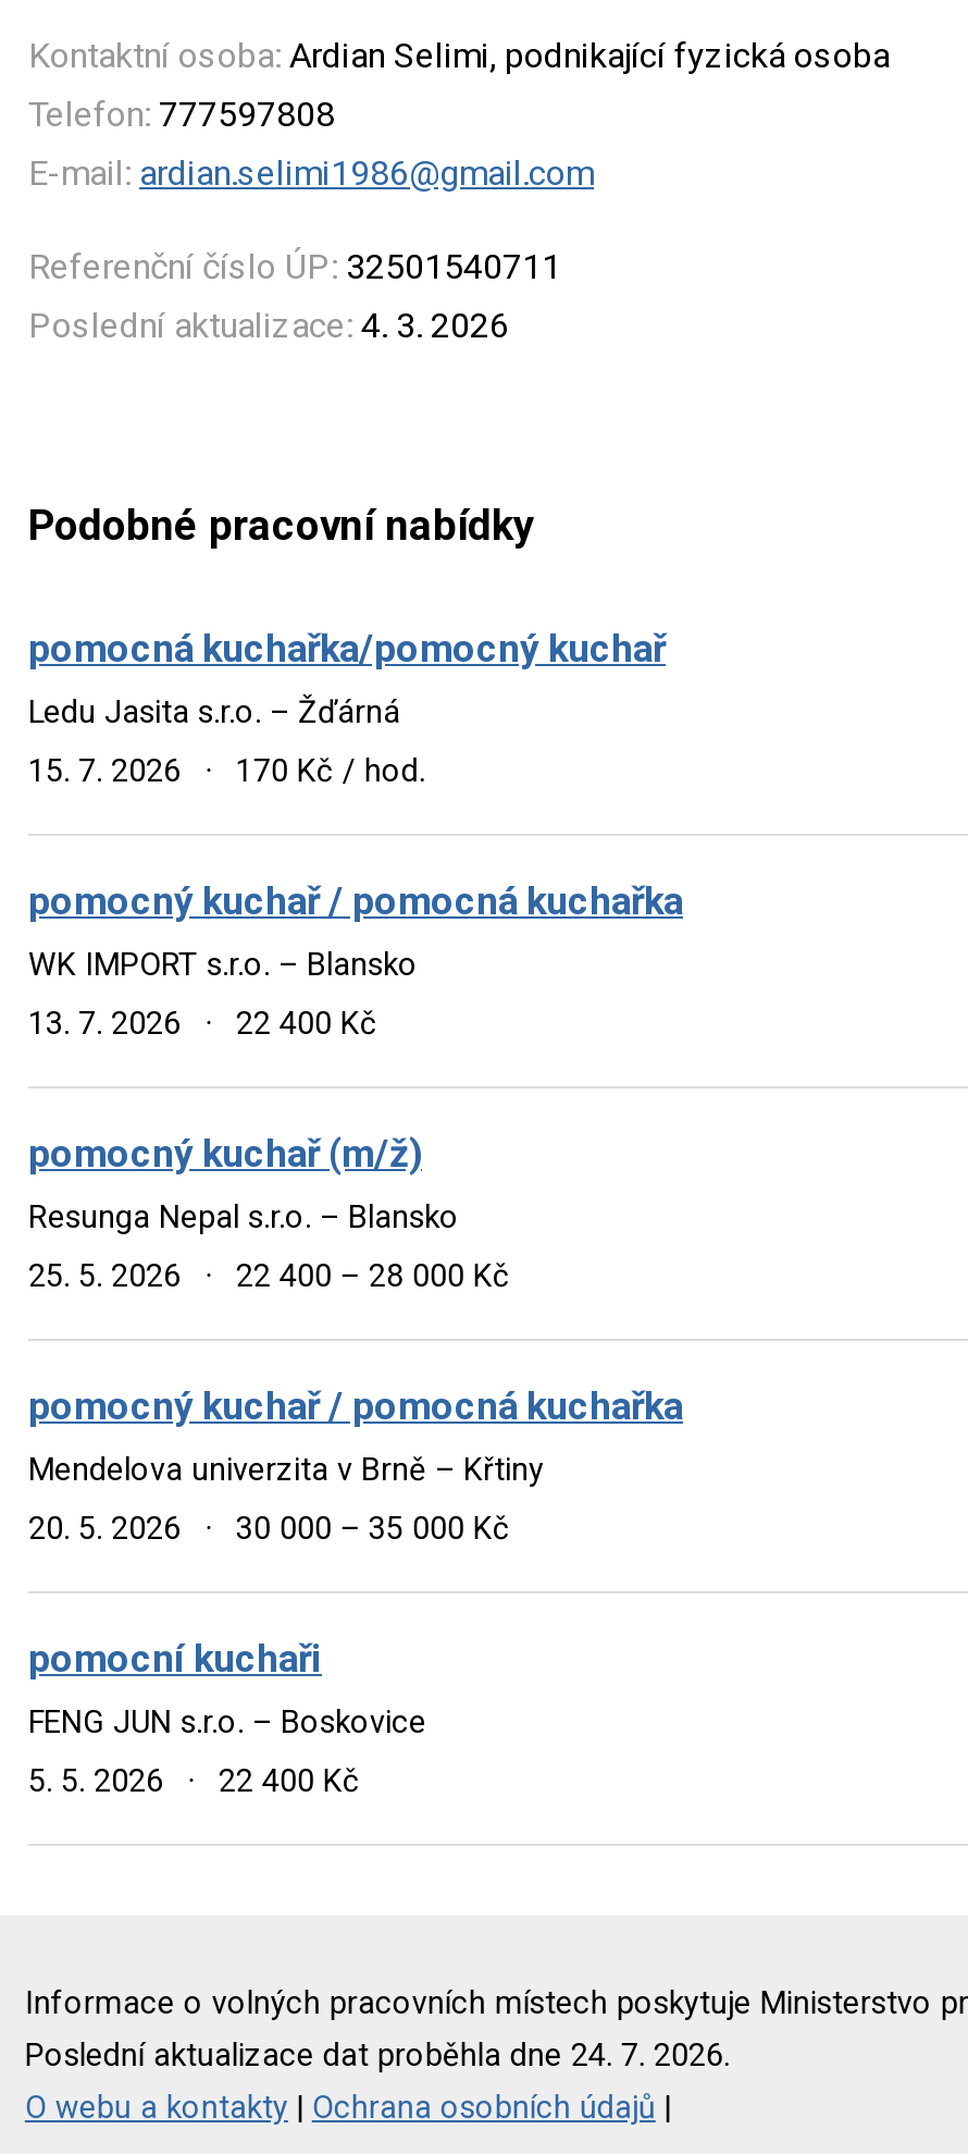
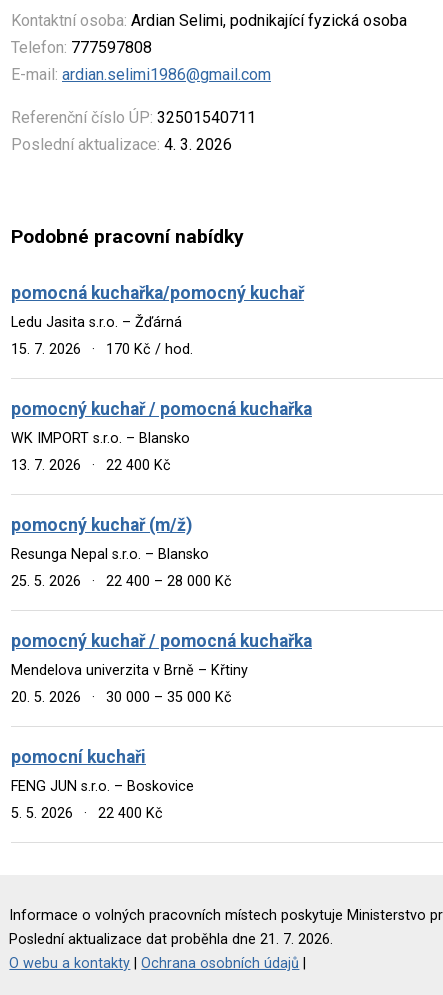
[25,2037,730,2074] Poslední aktualizace dat proběhla dne 24. 7. 2026. -> [9,931,333,948] Poslední aktualizace dat proběhla dne 21. 7. 2026.

